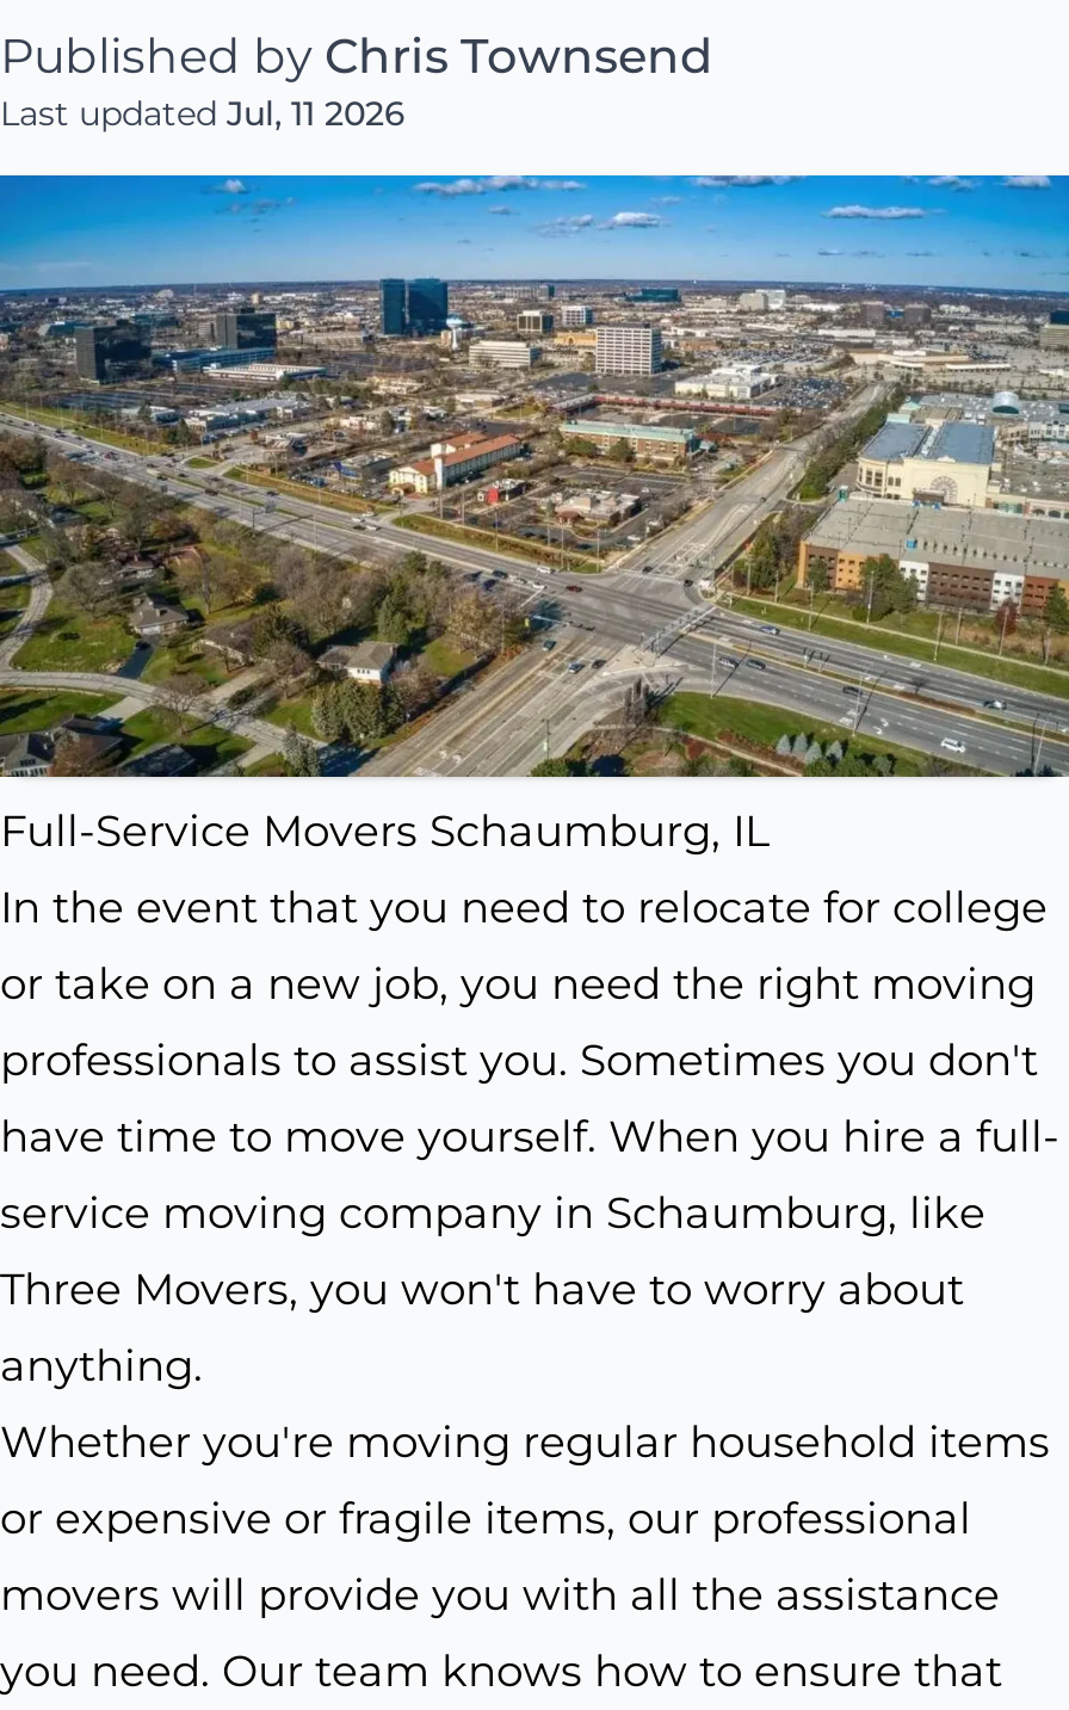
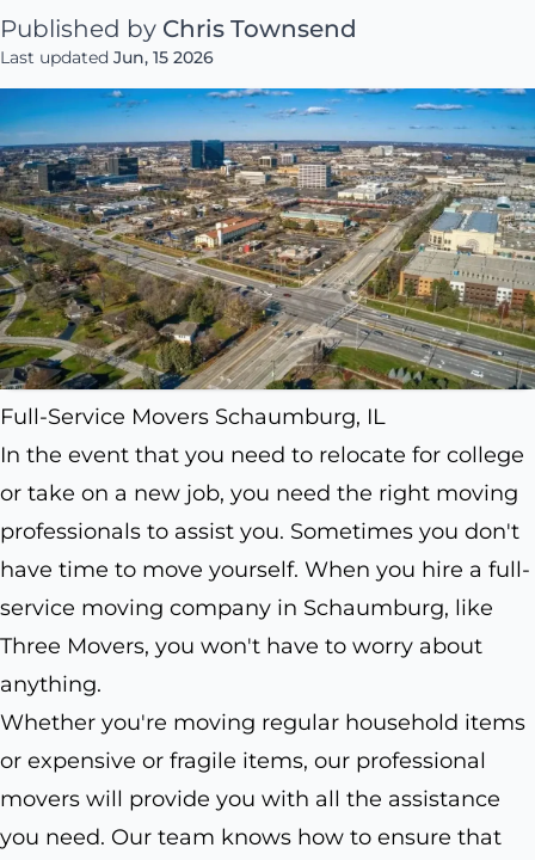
[0,93,406,136] Last updated Jul, 11 2026 -> [0,47,214,68] Last updated Jun, 15 2026

